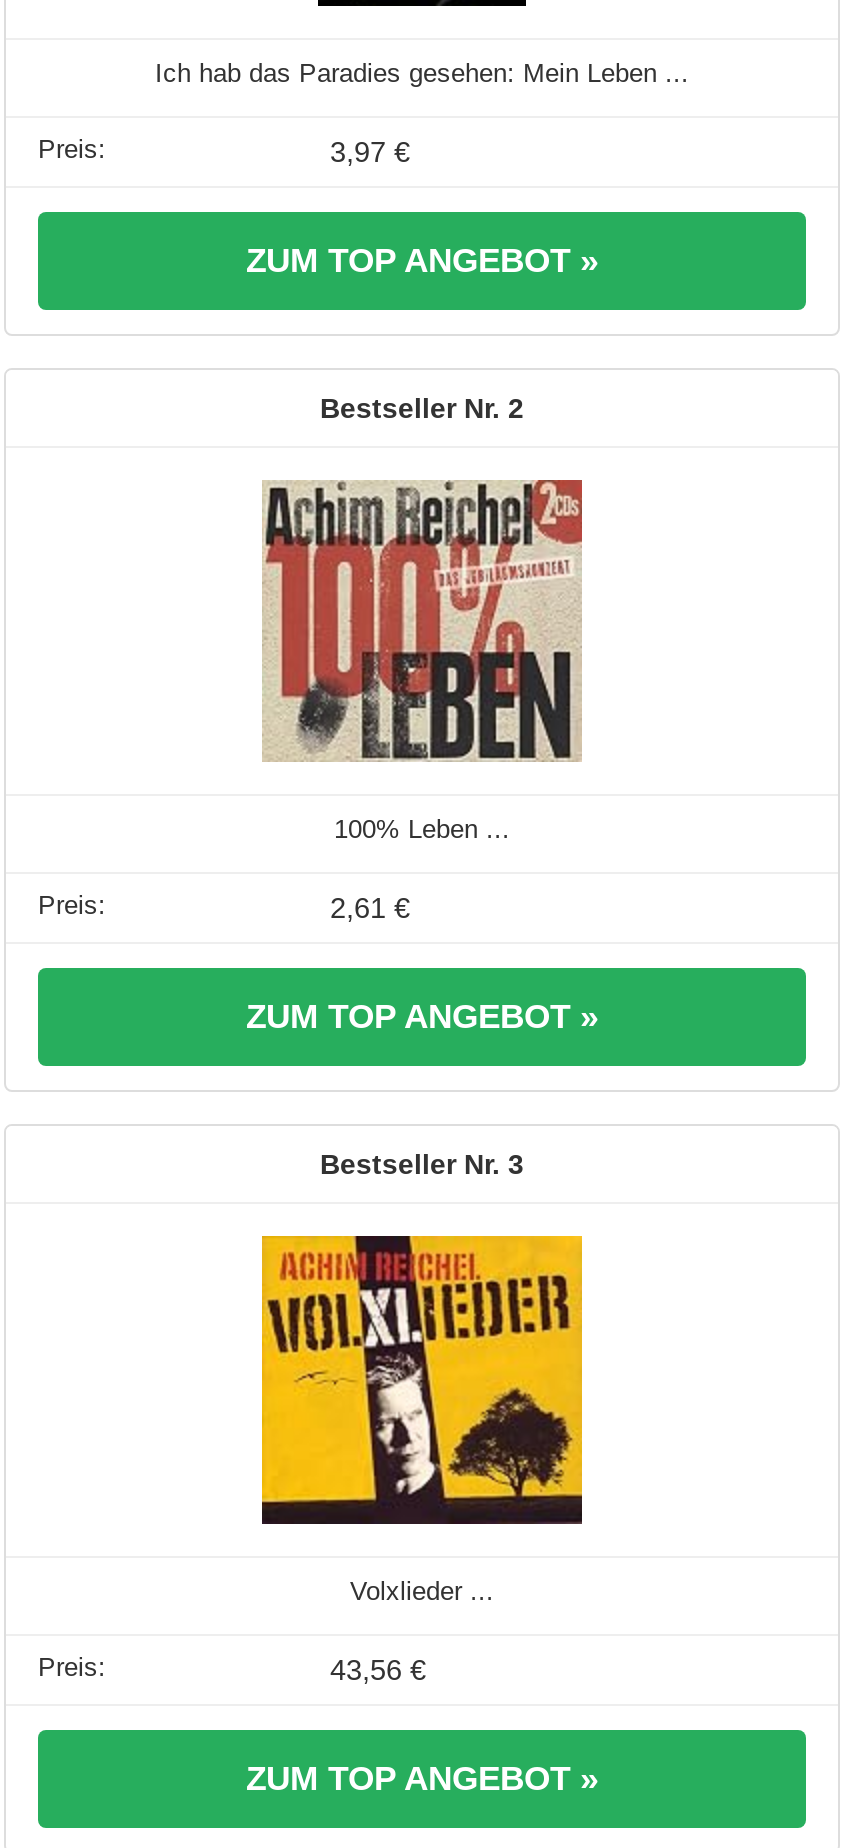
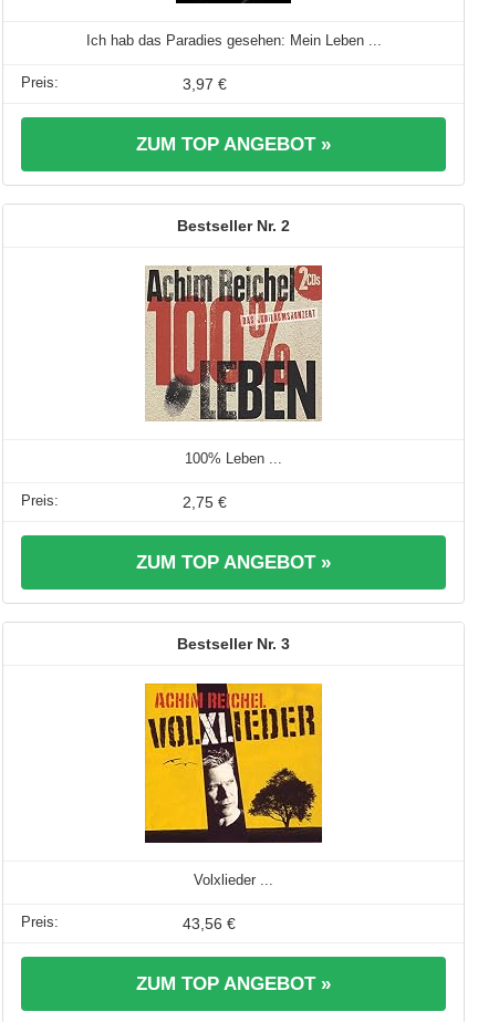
[330,891,410,923] 2,61 € -> [183,493,227,511] 2,75 €

